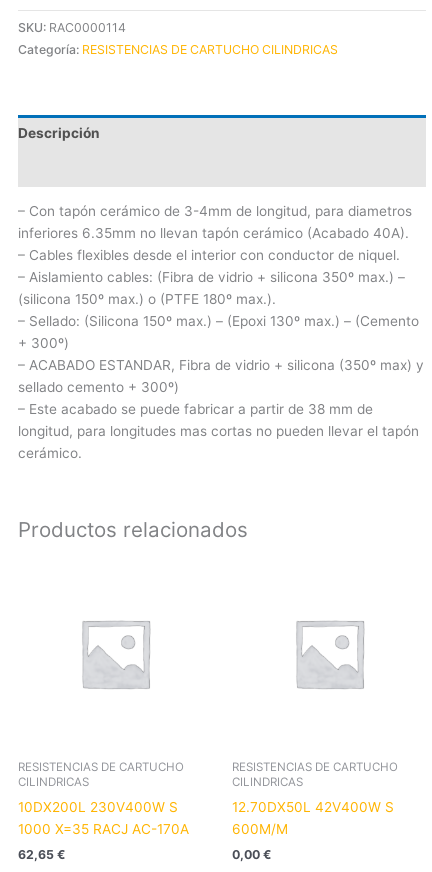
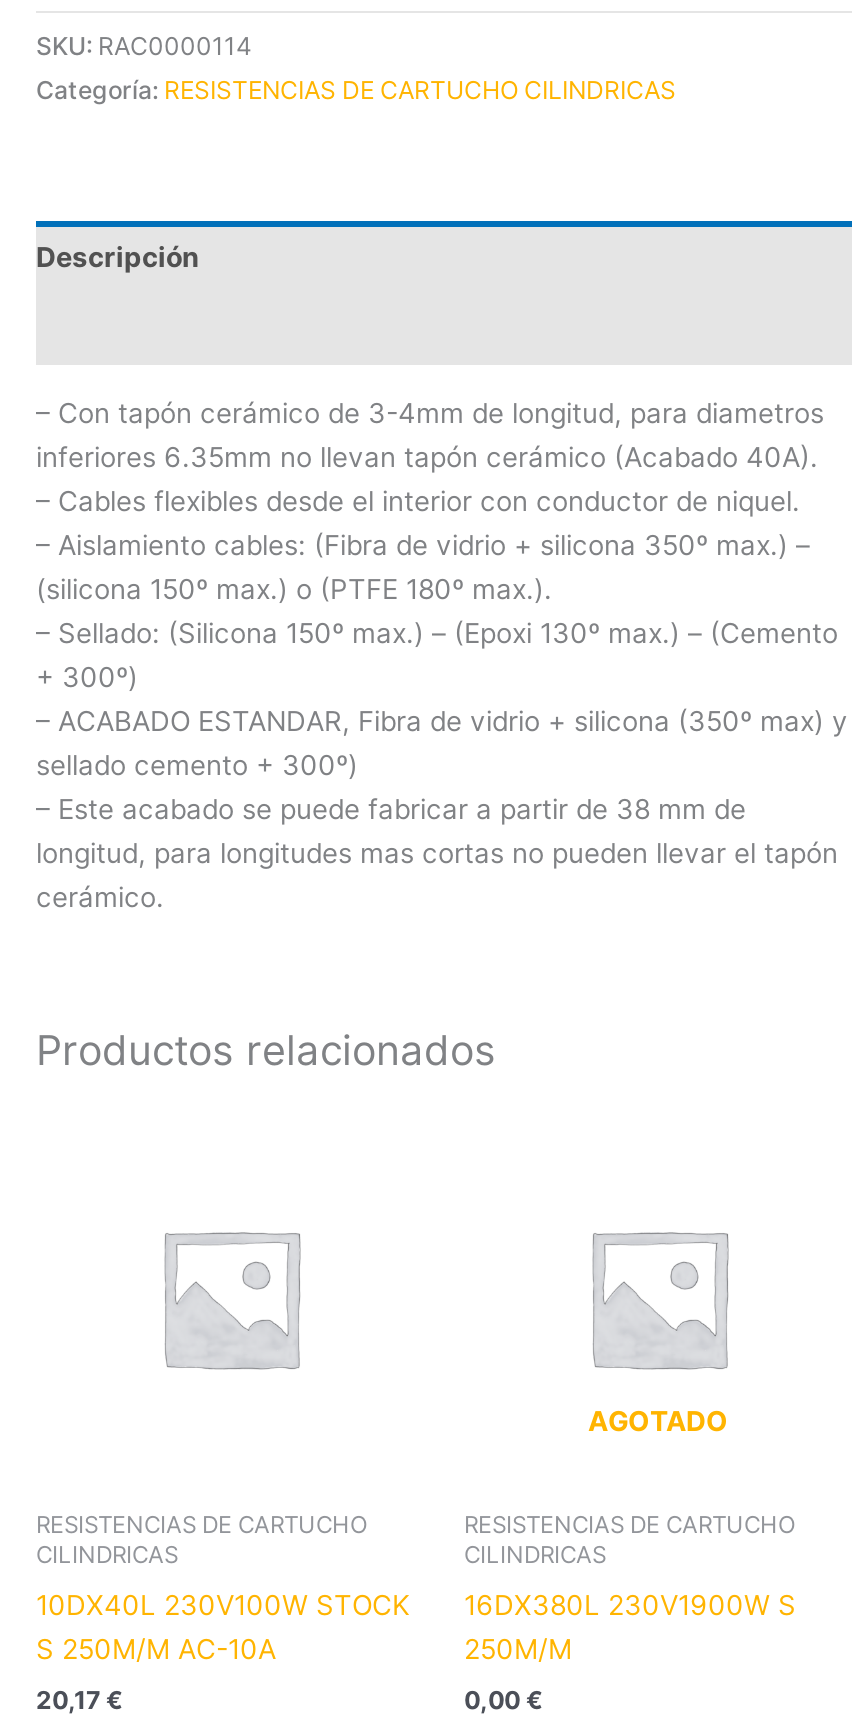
none -> [588,1406,728,1438] AGOTADO
[18,799,189,837] 10DX200L 230V400W S | 1000 X=35 RACJ AC-170A -> [36,1590,410,1666] 10DX40L 230V100W STOCK | S 250M/M AC-10A
[232,799,394,837] 12.70DX50L 42V400W S | 600M/M -> [464,1590,796,1666] 16DX380L 230V1900W S | 250M/M
[18,847,65,862] 62,65 € -> [36,1685,122,1715] 20,17 €

